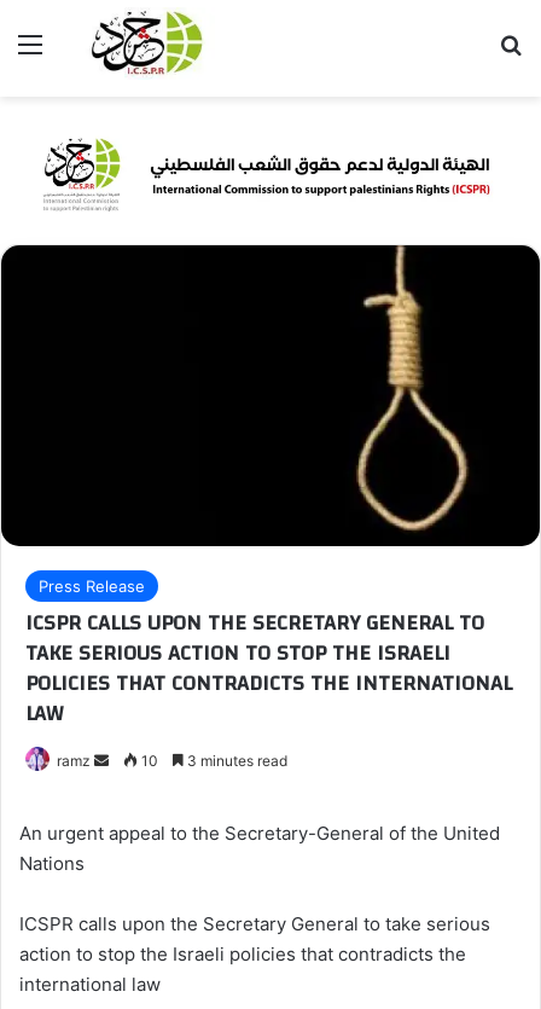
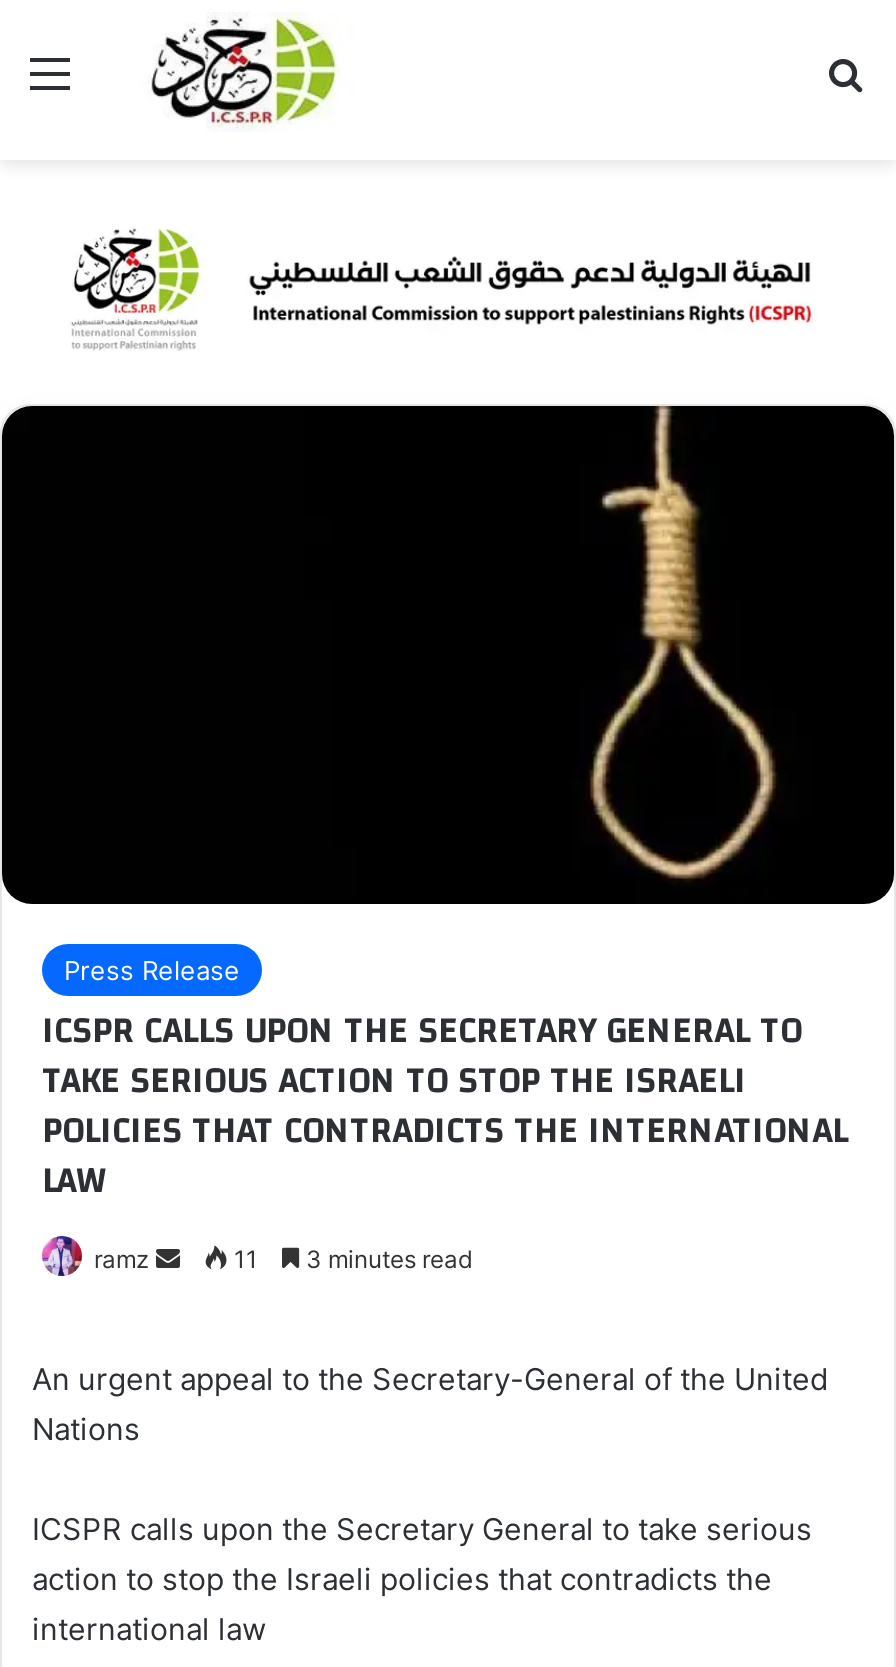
[138,751,158,769] 10 -> [228,1244,258,1274] 11

